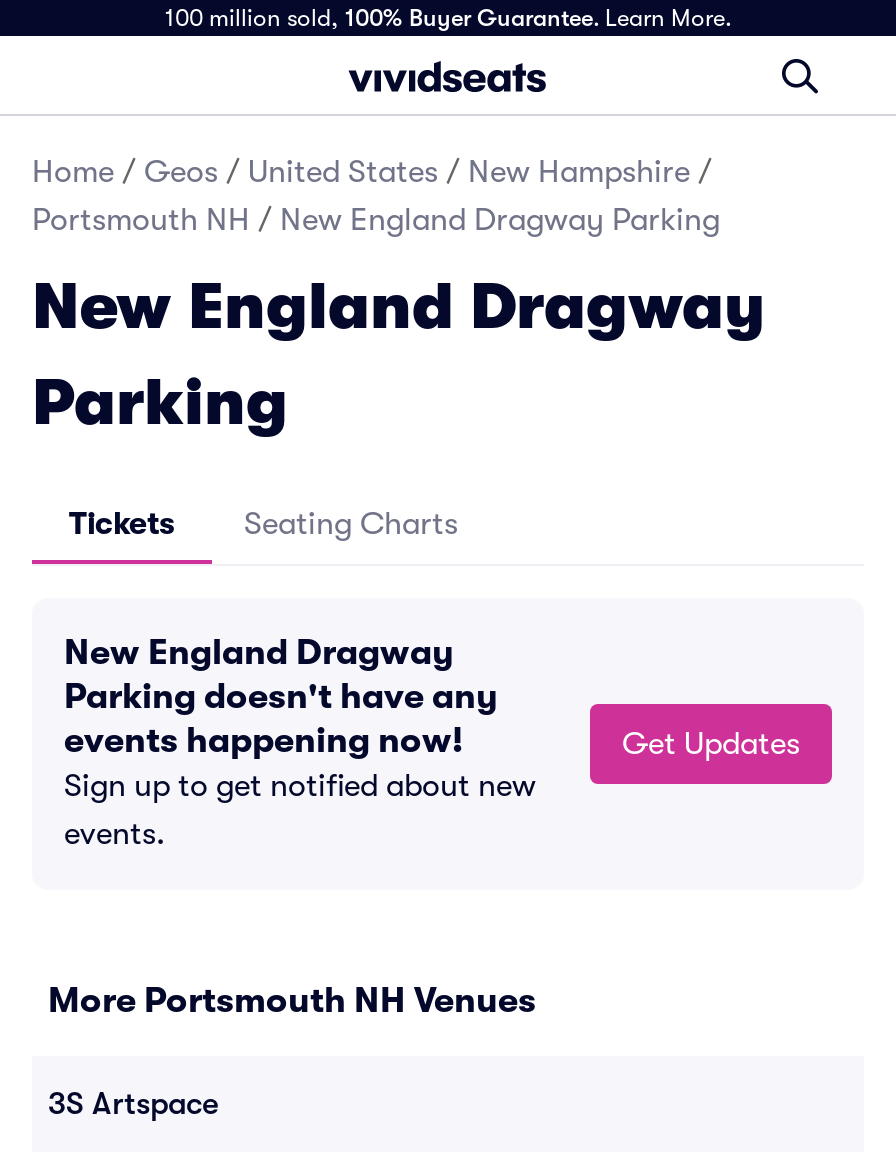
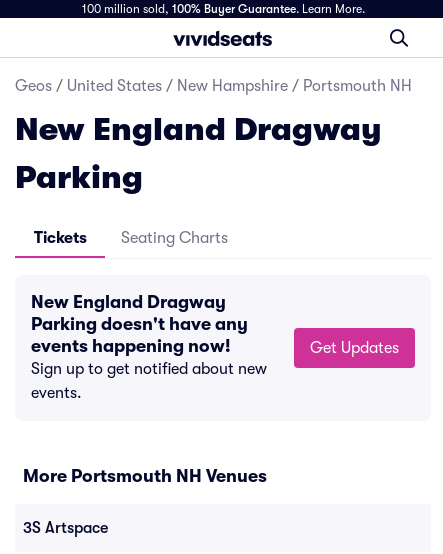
[32,154,720,238] Home / Geos / United States / New Hampshire / | Portsmouth NH / New England Dragway Parking -> [15,77,412,95] Geos / United States / New Hampshire / Portsmouth NH

